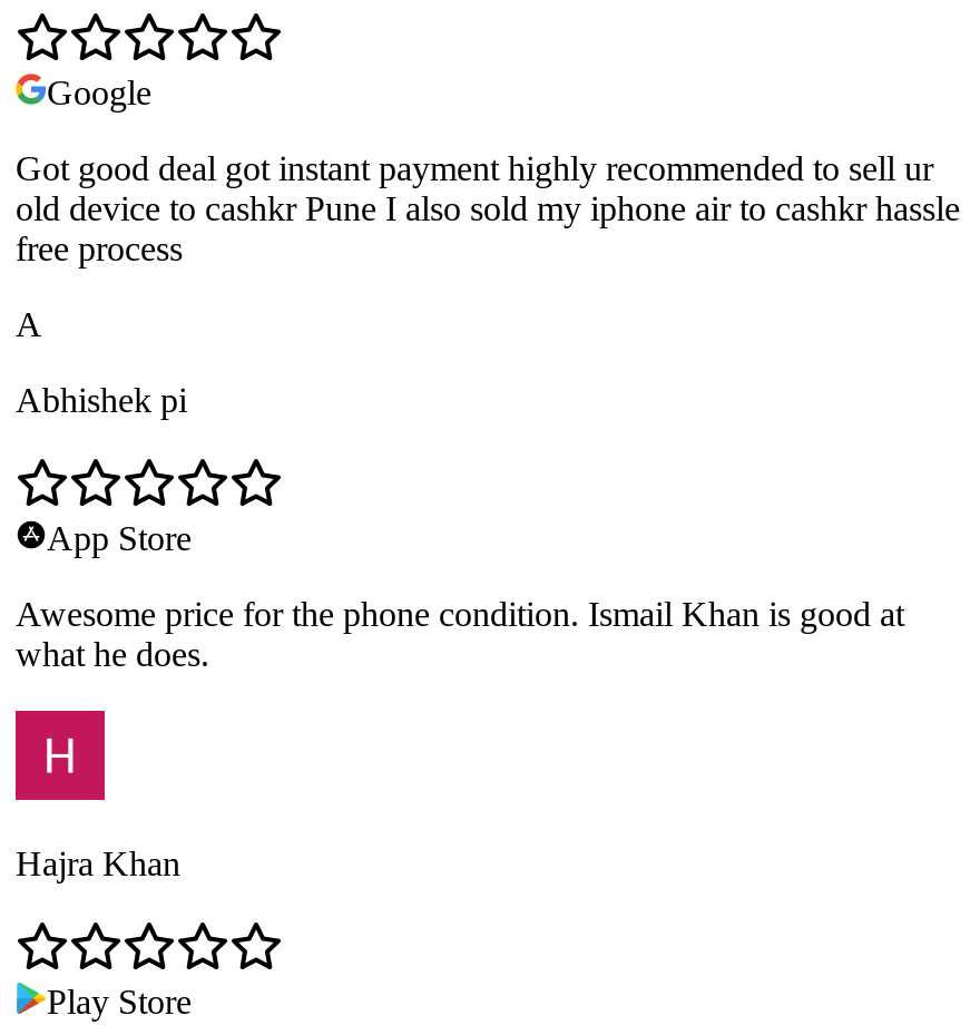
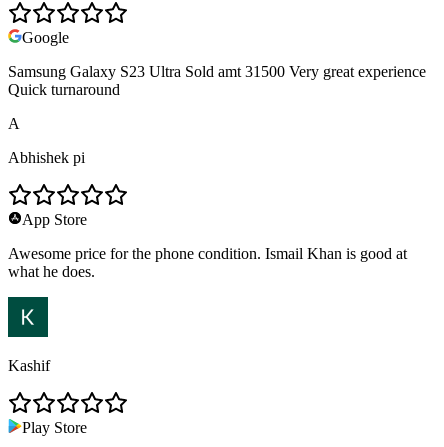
[16,149,960,267] Got good deal got instant payment highly recommended to sell ur | old device to cashkr Pune I also sold my iphone air to cashkr hassle | free process -> [8,63,426,98] Samsung Galaxy S23 Ultra Sold amt 31500 Very great experience | Quick turnaround
[13,709,180,882] [image] | Hajra Khan -> [7,296,50,374] [image] | Kashif

